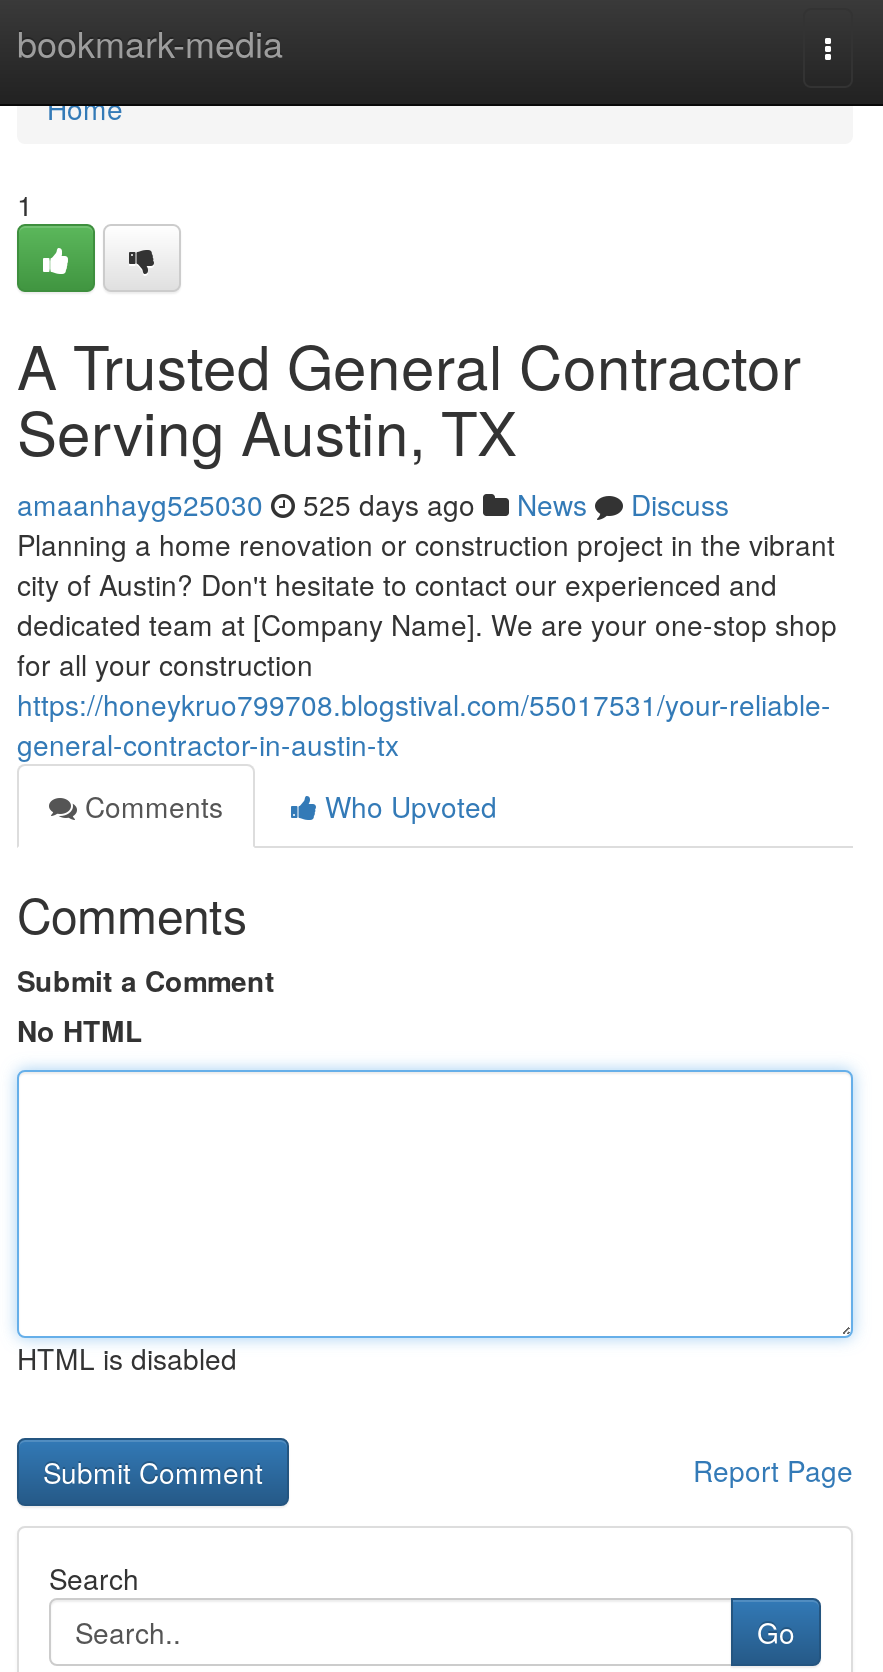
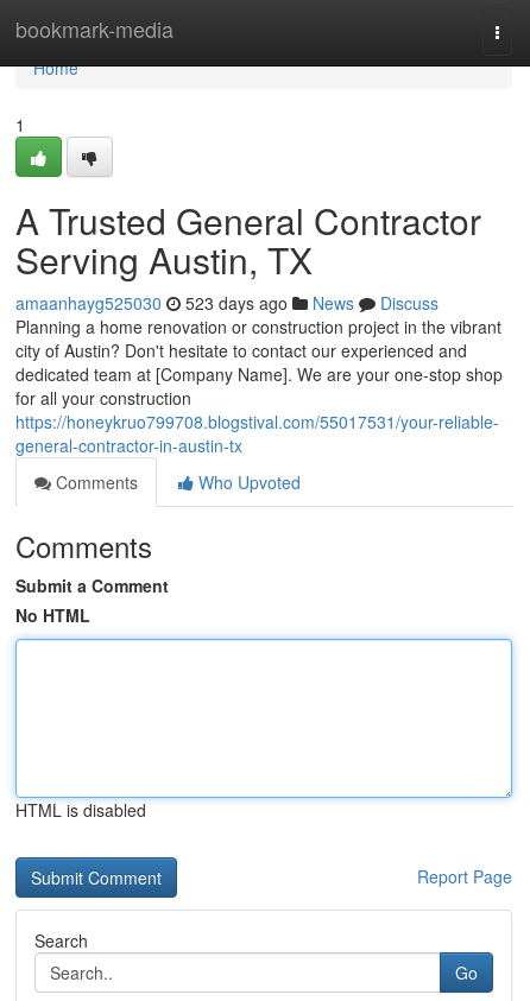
[17,484,729,524] amaanhayg525030 525 days ago News Discuss -> [15,291,438,315] amaanhayg525030 523 days ago News Discuss

